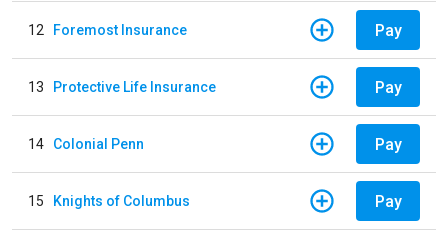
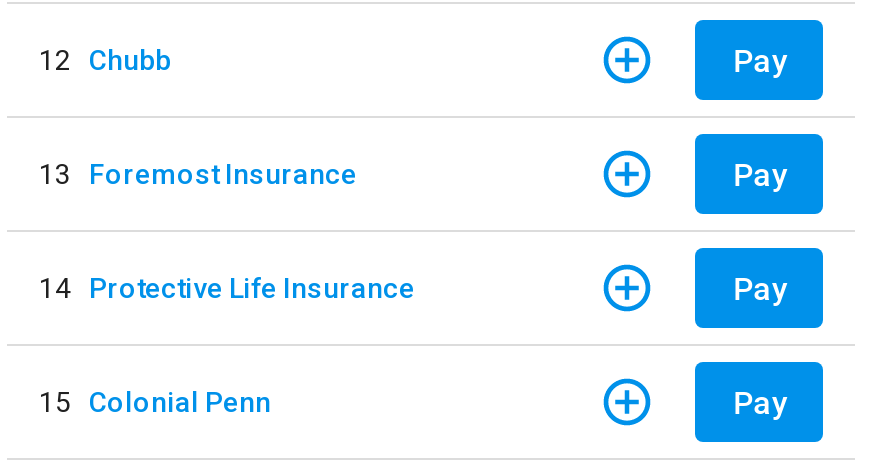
[28,21,187,37] 12 Foremost Insurance -> [39,43,171,75] 12 Chubb
[28,78,216,94] 13 Protective Life Insurance -> [39,157,357,189] 13 Foremost Insurance
[28,135,144,151] 14 Colonial Penn -> [39,271,415,303] 14 Protective Life Insurance
[28,192,190,208] 15 Knights of Columbus -> [39,385,271,417] 15 Colonial Penn

